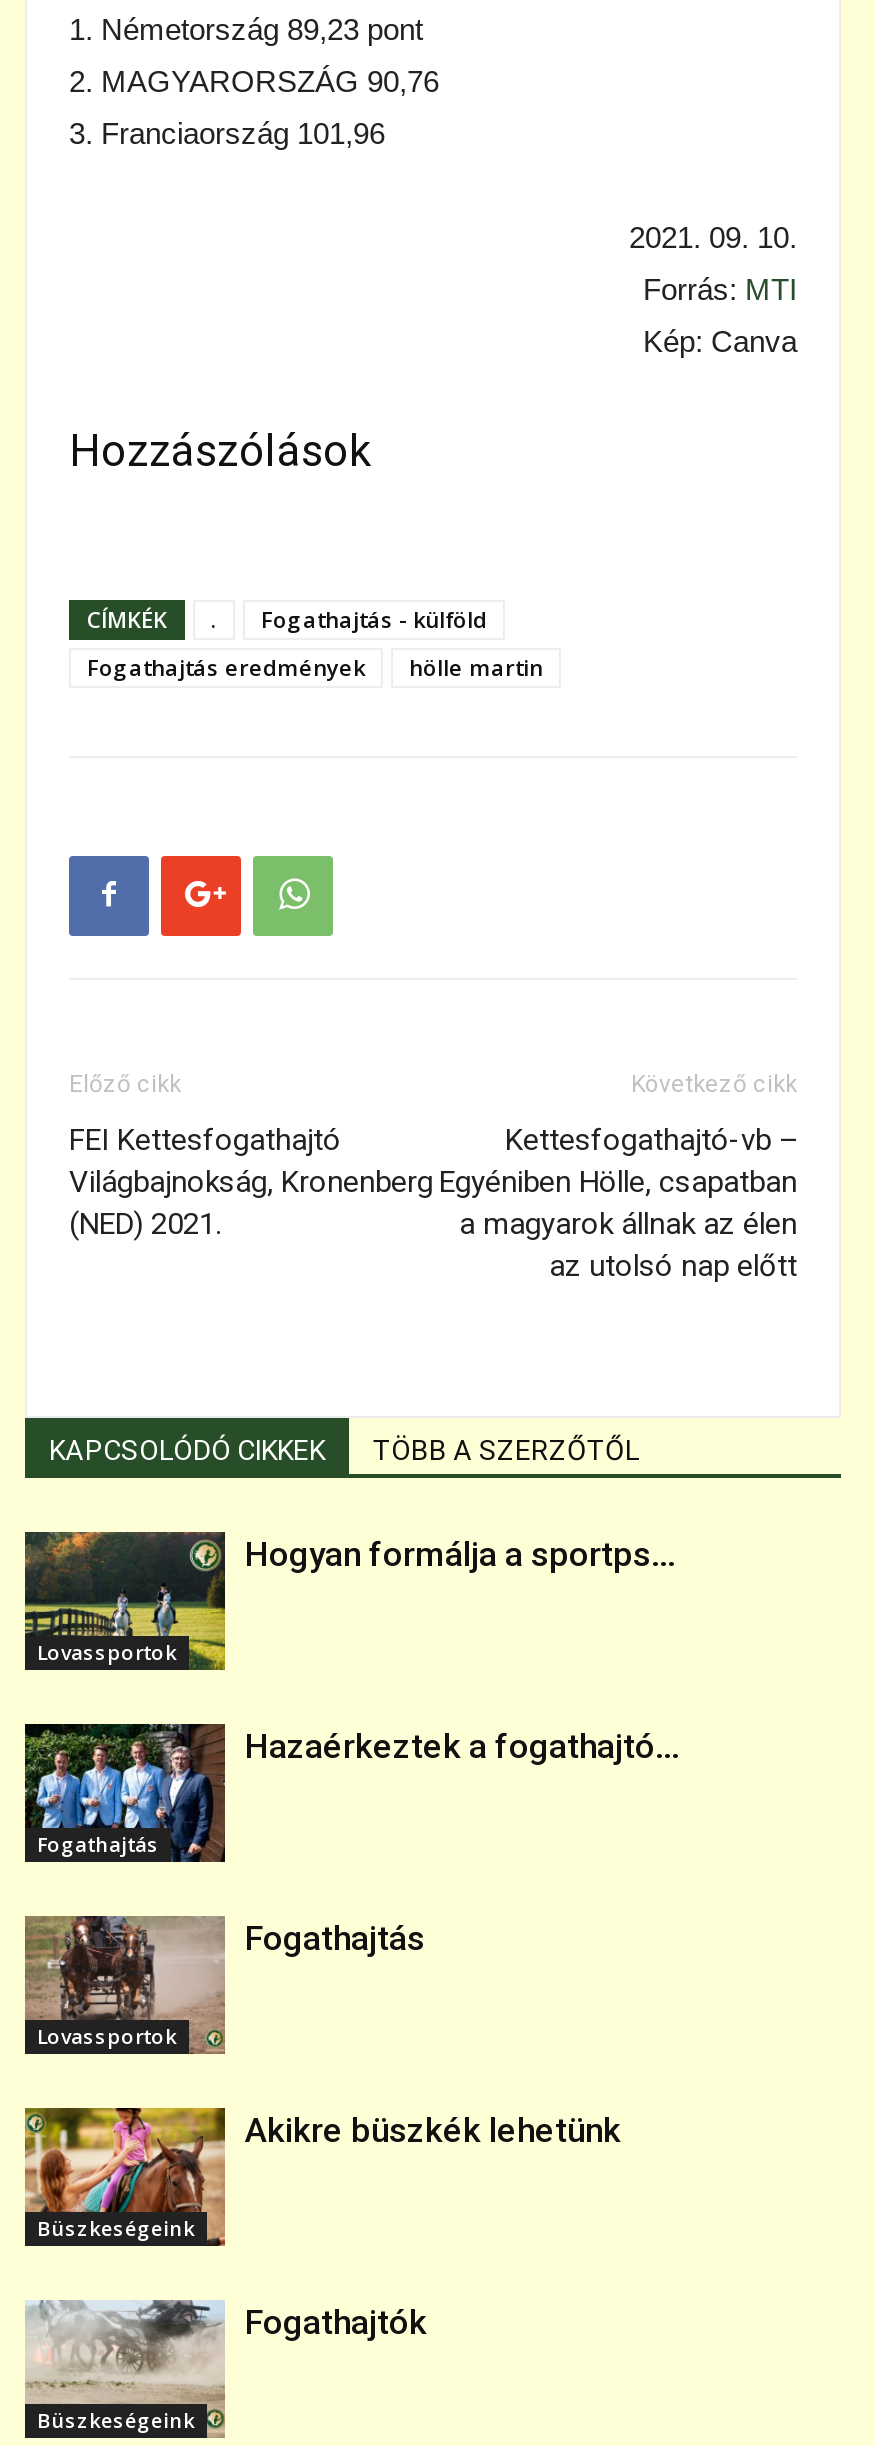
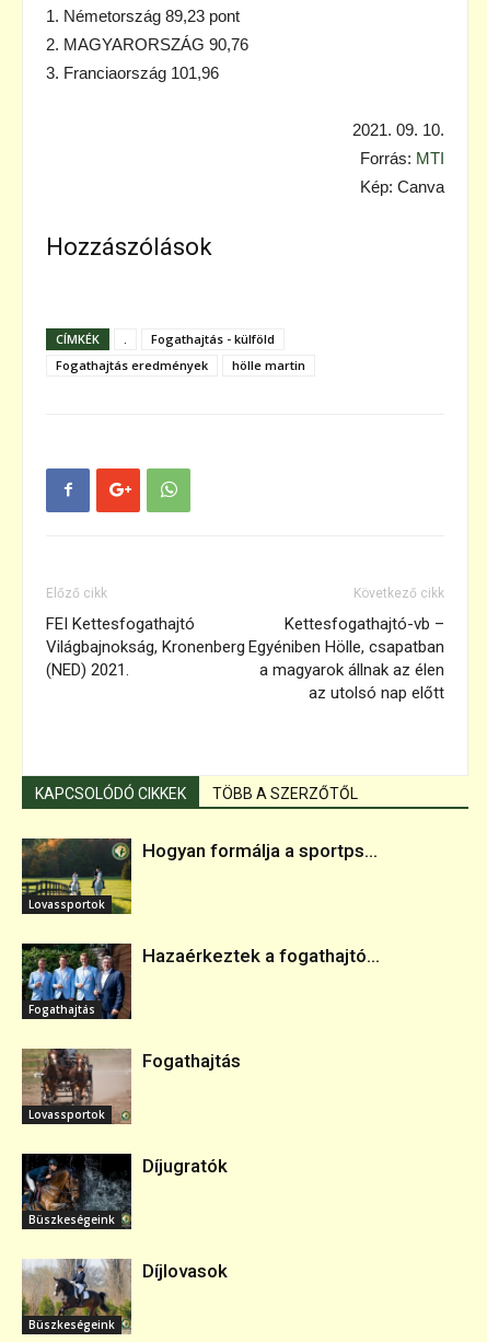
[23,2106,621,2246] [image] | Akikre büszkék lehetünk -> [21,1153,228,1229] [image] | Díjugratók
[25,2298,427,2428] [image] | Fogathajtók -> [22,1258,228,1320] [image] | Díjlovasok

